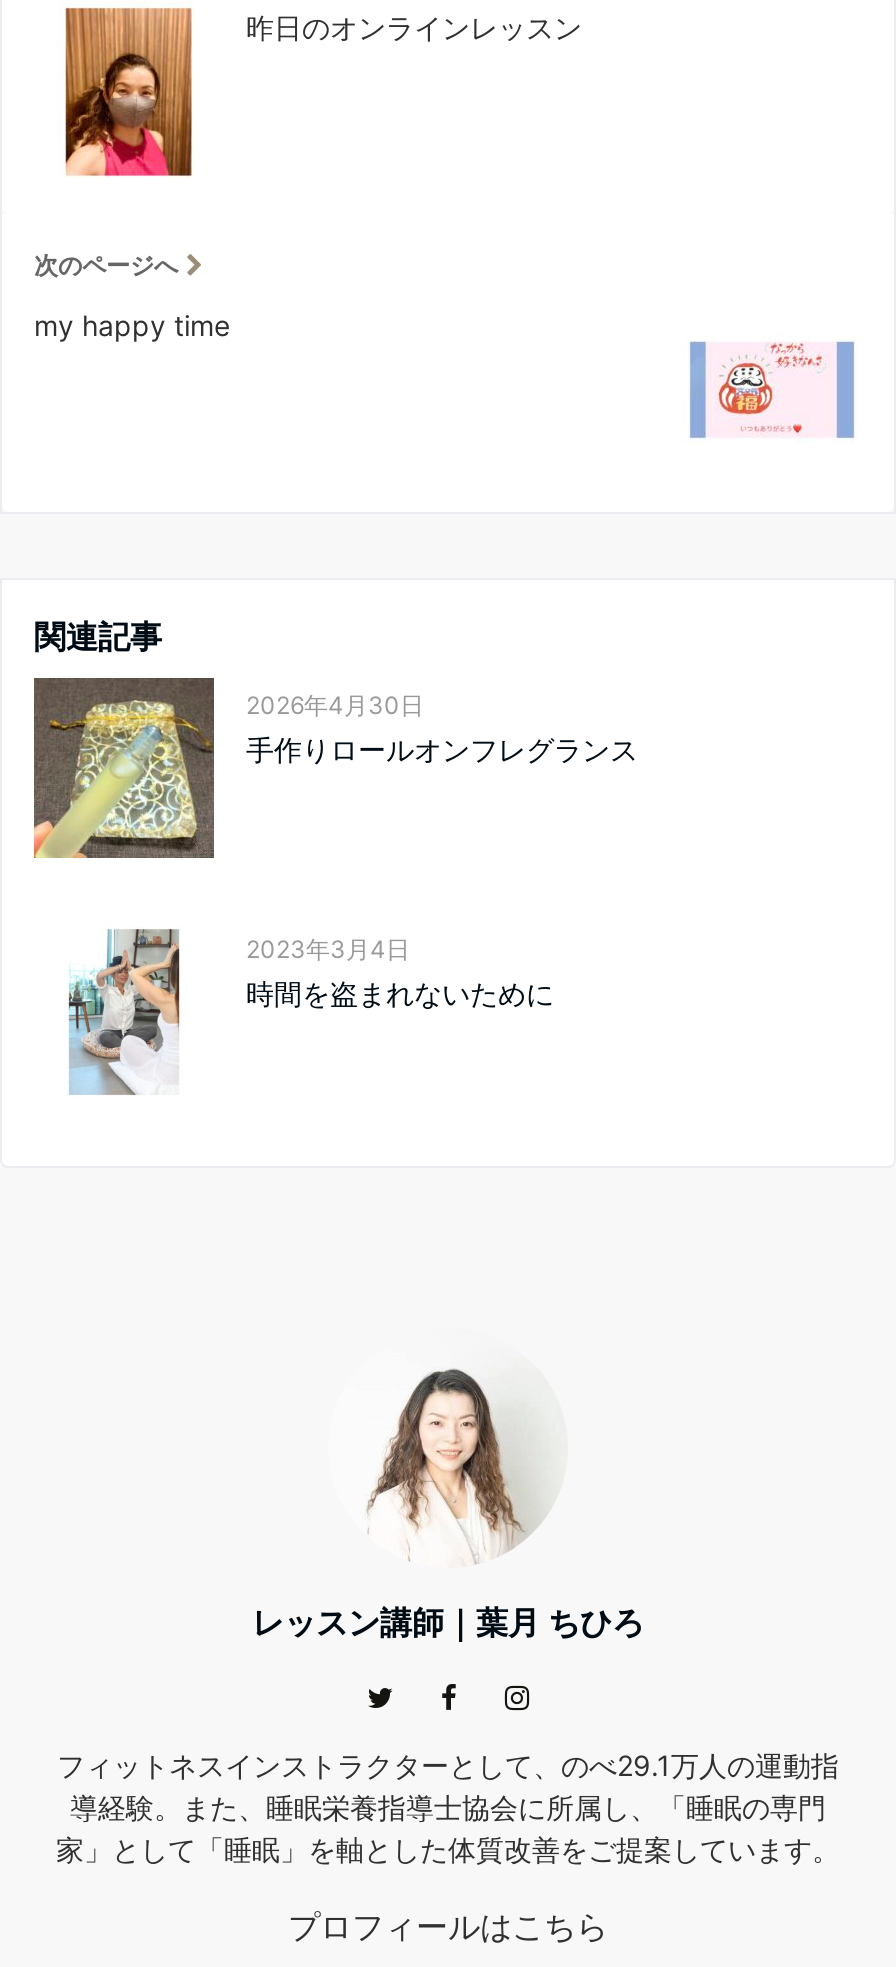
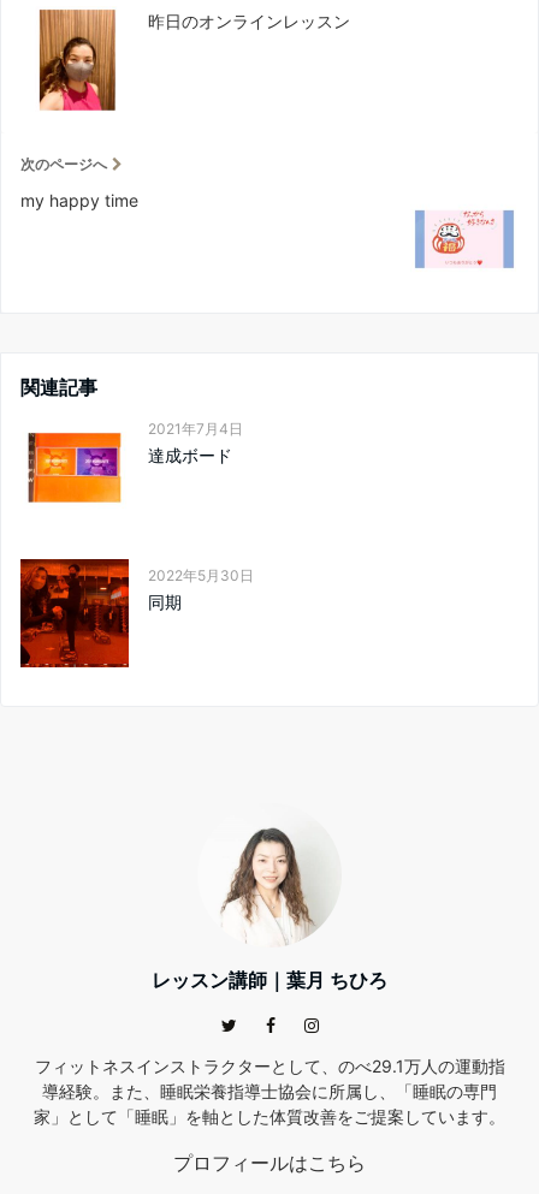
[32,676,638,860] [image] | 2026年4月30日 | 手作りロールオンフレグランス -> [20,412,243,521] [image] | 2021年7月4日 | 達成ボード
[34,922,554,1102] [image] | 2023年3月4日 | 時間を盗まれないために -> [19,558,254,669] [image] | 2022年5月30日 | 同期

